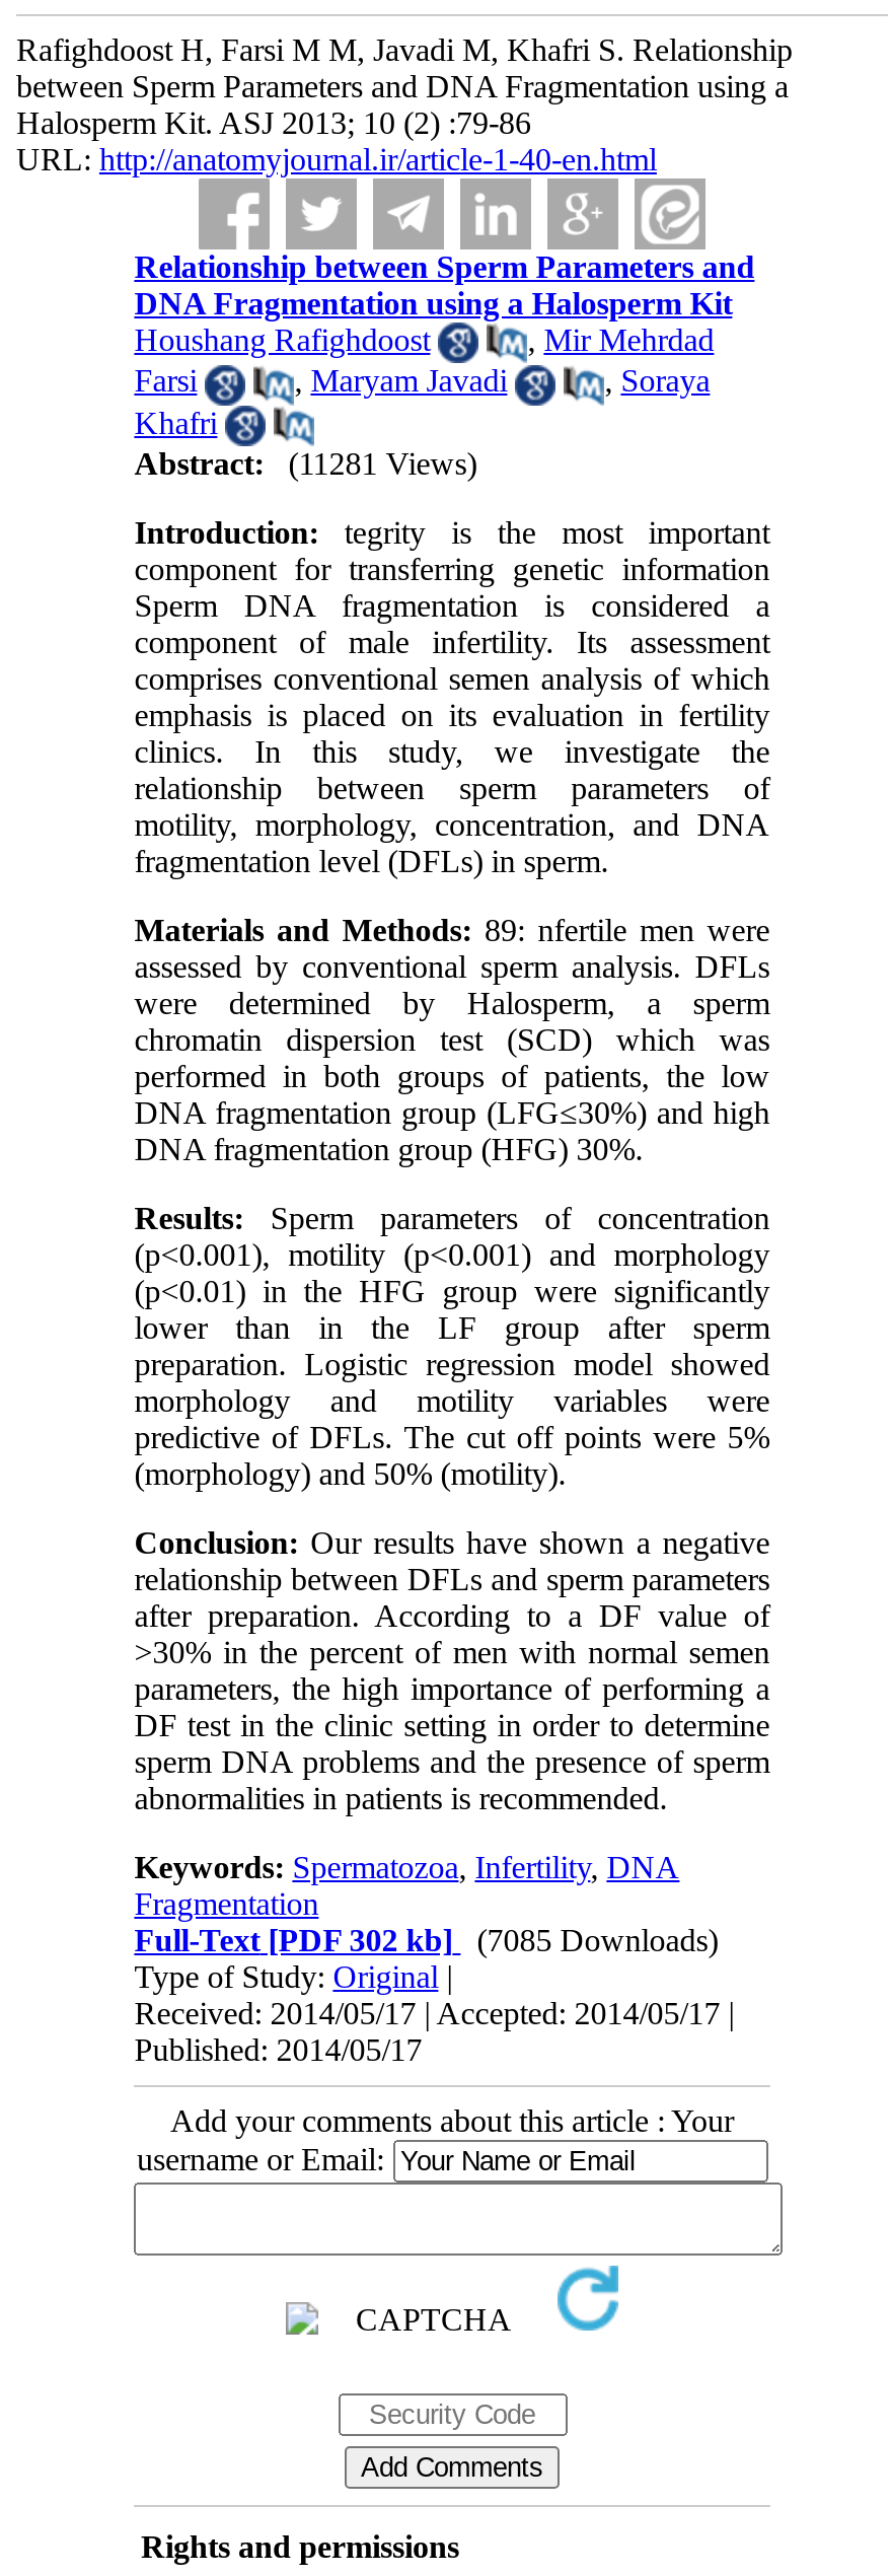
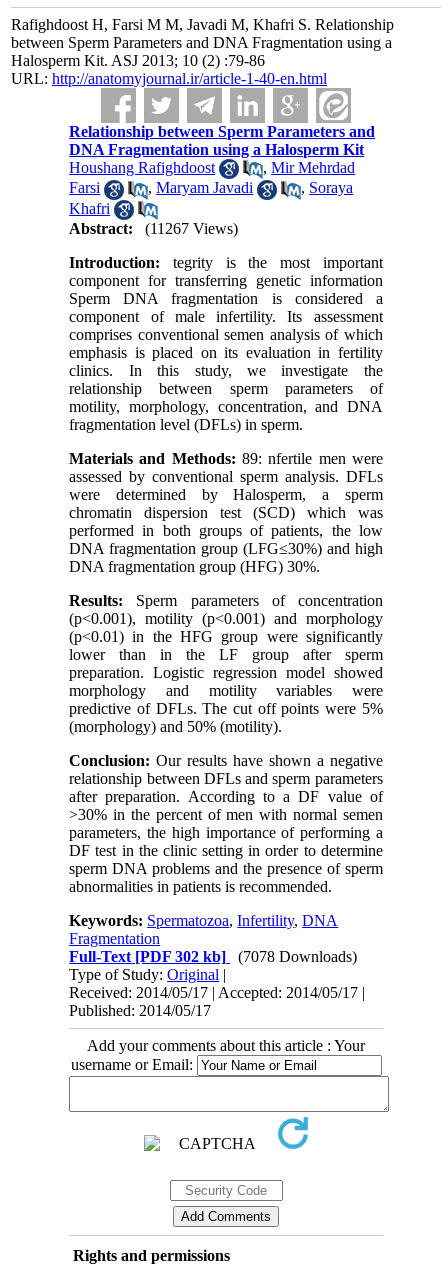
[134,446,477,481] Abstract: (11281 Views) -> [69,220,238,237] Abstract: (11267 Views)
[134,1923,718,1957] Full-Text [PDF 302 kb] (7085 Downloads) -> [69,948,357,965] Full-Text [PDF 302 kb] (7078 Downloads)

